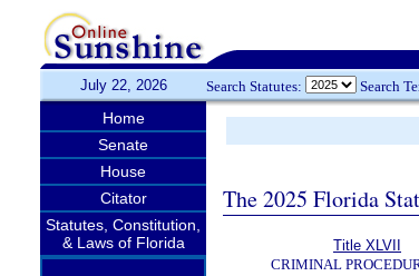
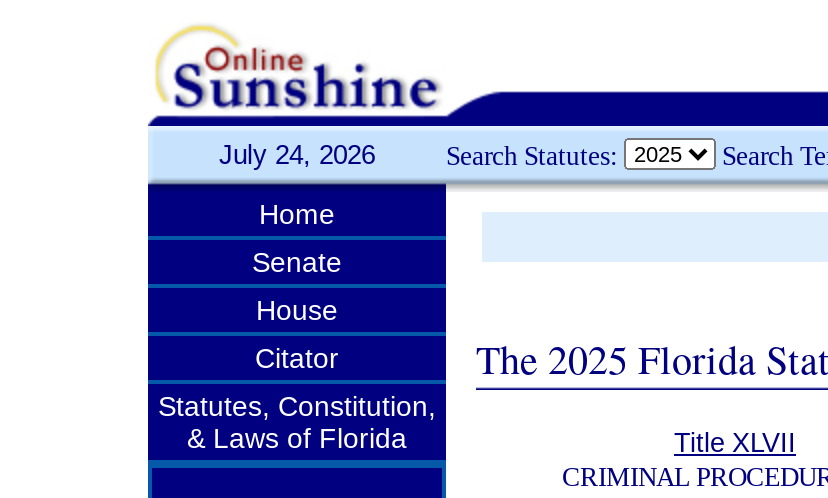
[80,77,167,93] July 22, 2026 -> [219,140,375,170] July 24, 2026

